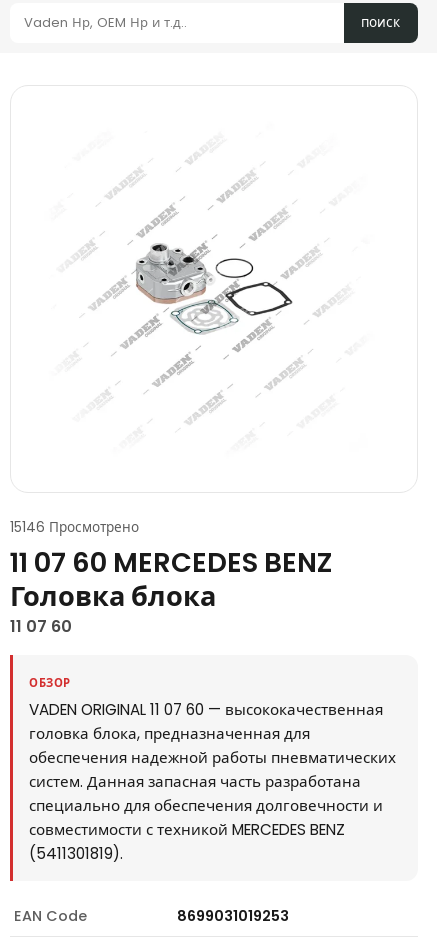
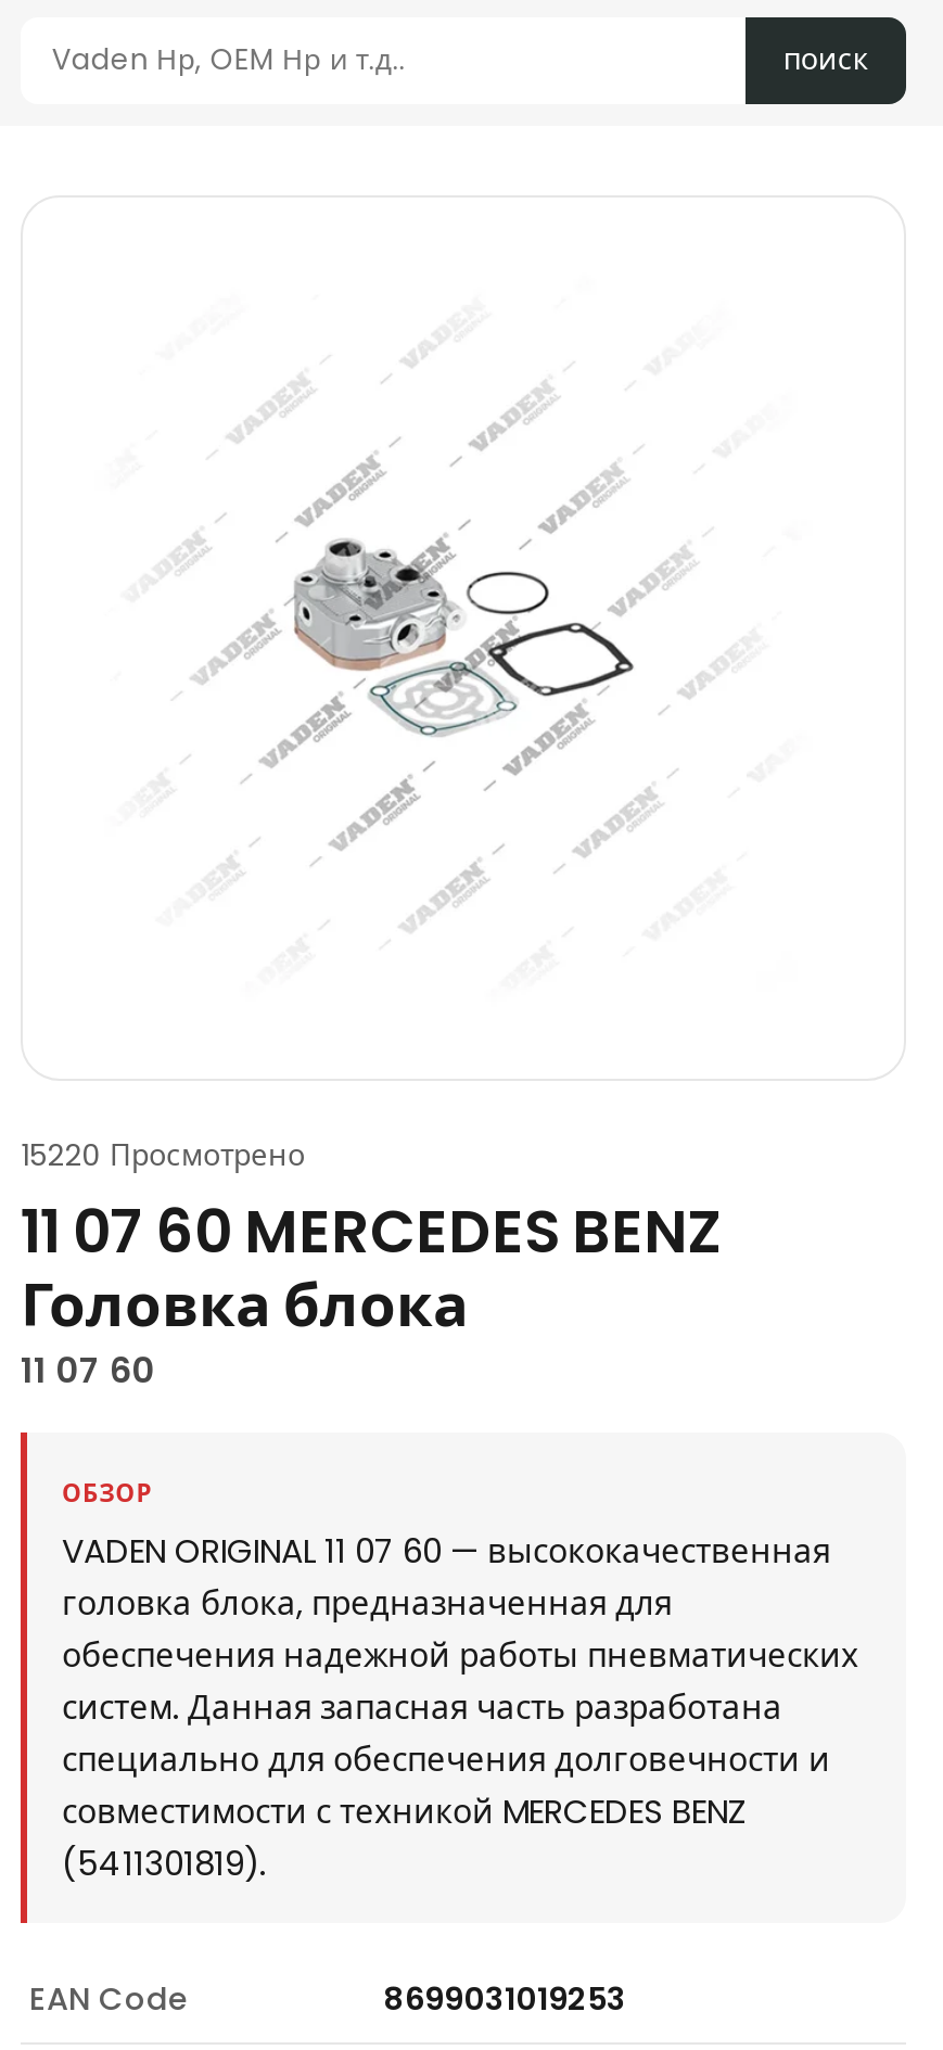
[10,518,139,537] 15146 Просмотрено -> [21,1135,305,1176] 15220 Просмотрено

